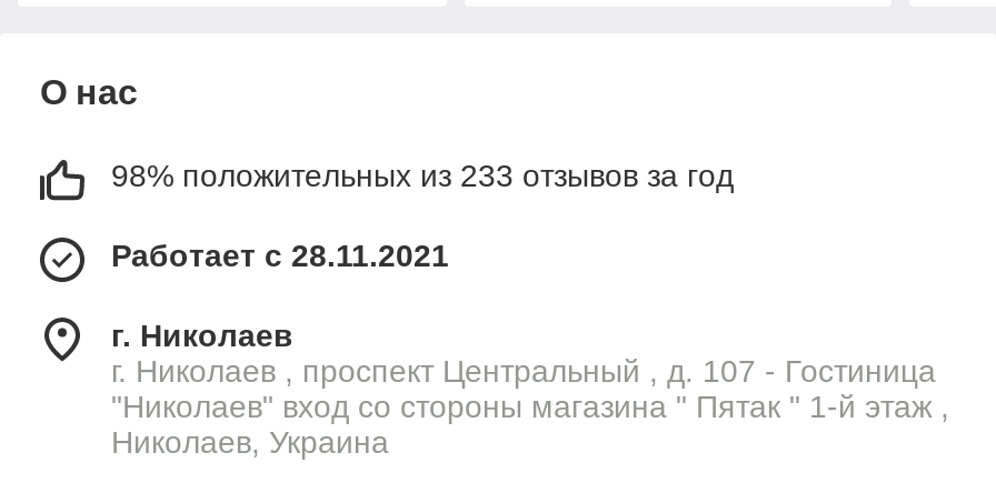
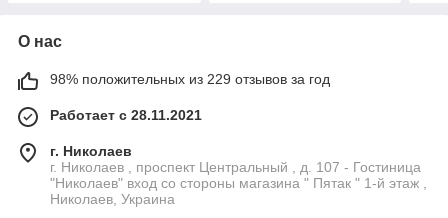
[111,157,734,193] 98% положительных из 233 отзывов за год -> [50,71,330,87] 98% положительных из 229 отзывов за год

